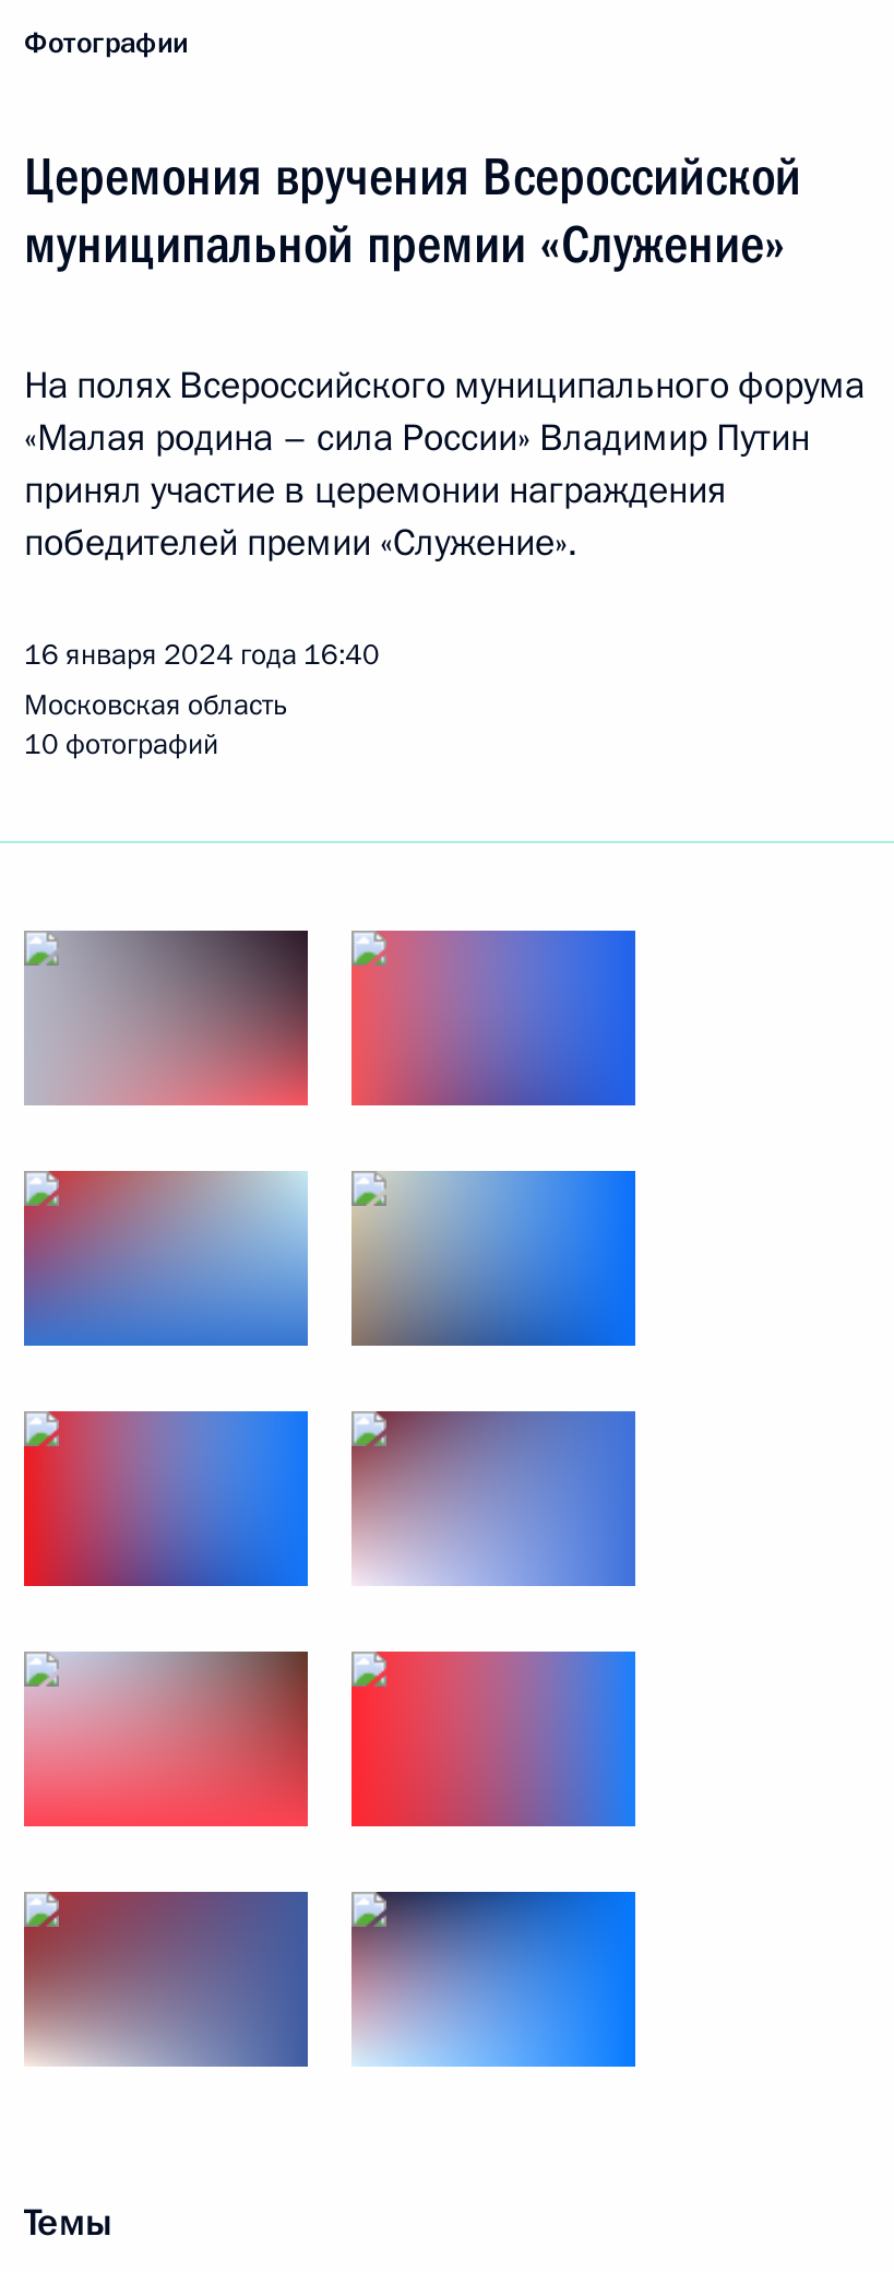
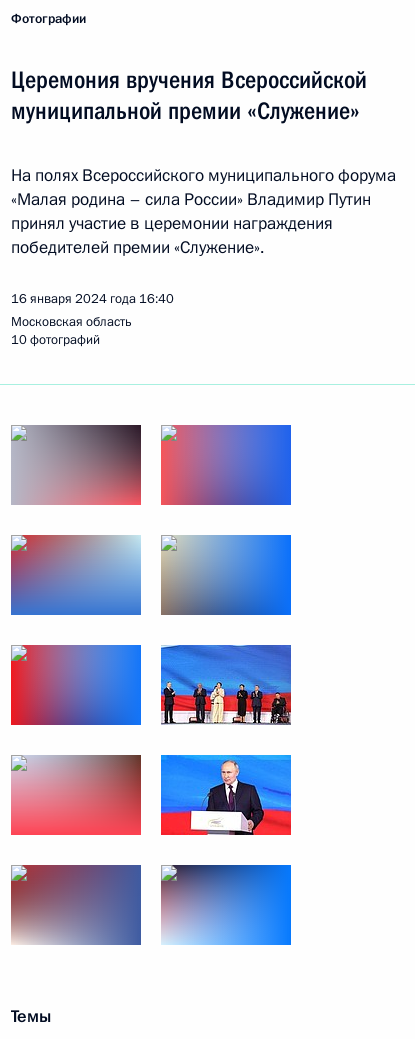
[349,1409,637,1588] [image] -> [160,644,292,726] [image]
[349,1649,637,1829] [image] -> [160,754,292,836] [image]

